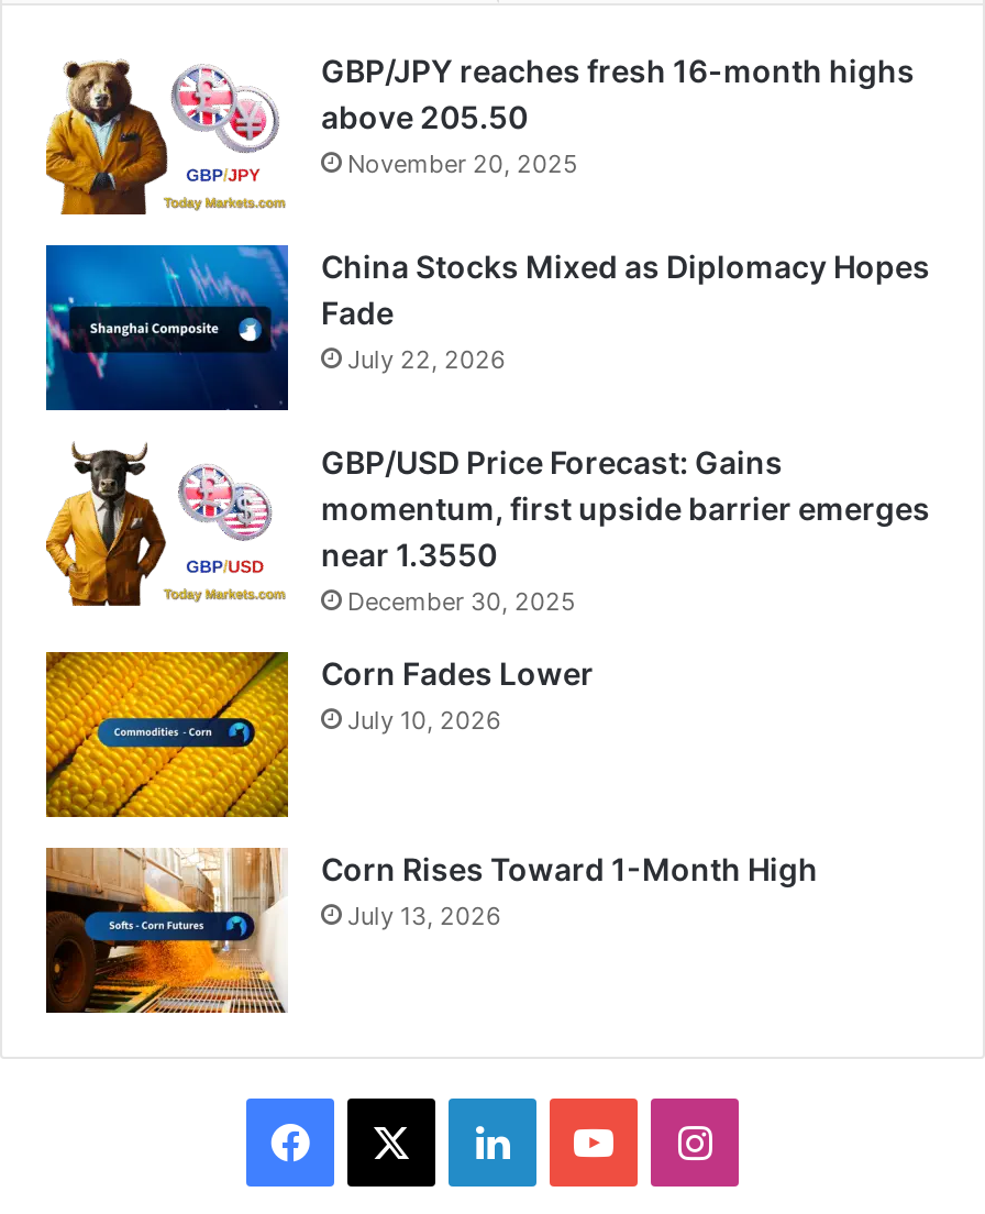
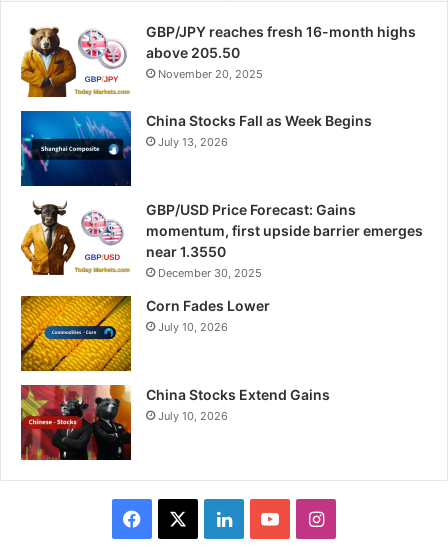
[321,247,930,375] China Stocks Mixed as Diplomacy Hopes | Fade | July 22, 2026 -> [146,112,372,149] China Stocks Fall as Week Begins | July 13, 2026
[44,847,818,1014] [image] | Corn Rises Toward 1-Month High | July 13, 2026 -> [20,384,330,461] [image] | China Stocks Extend Gains | July 10, 2026

